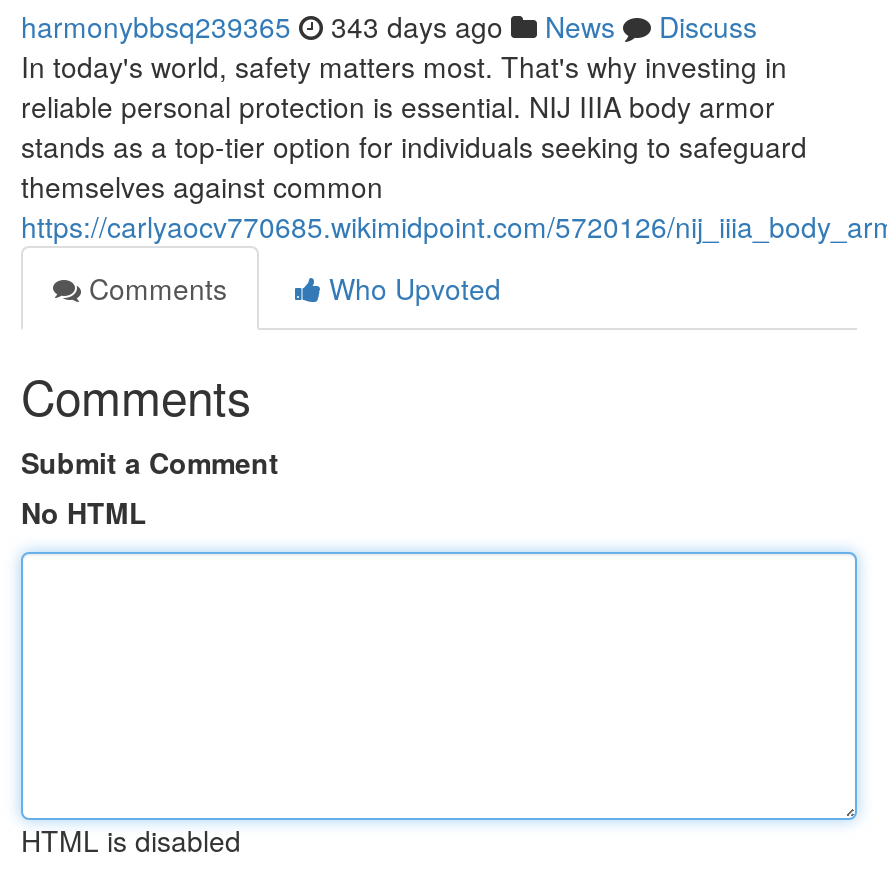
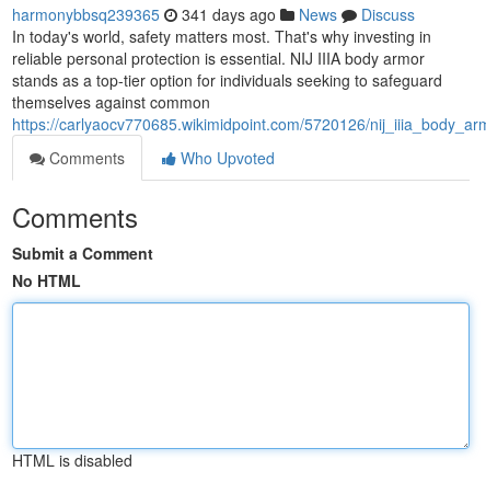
[21,6,757,46] harmonybbsq239365 343 days ago News Discuss -> [12,3,415,25] harmonybbsq239365 341 days ago News Discuss

